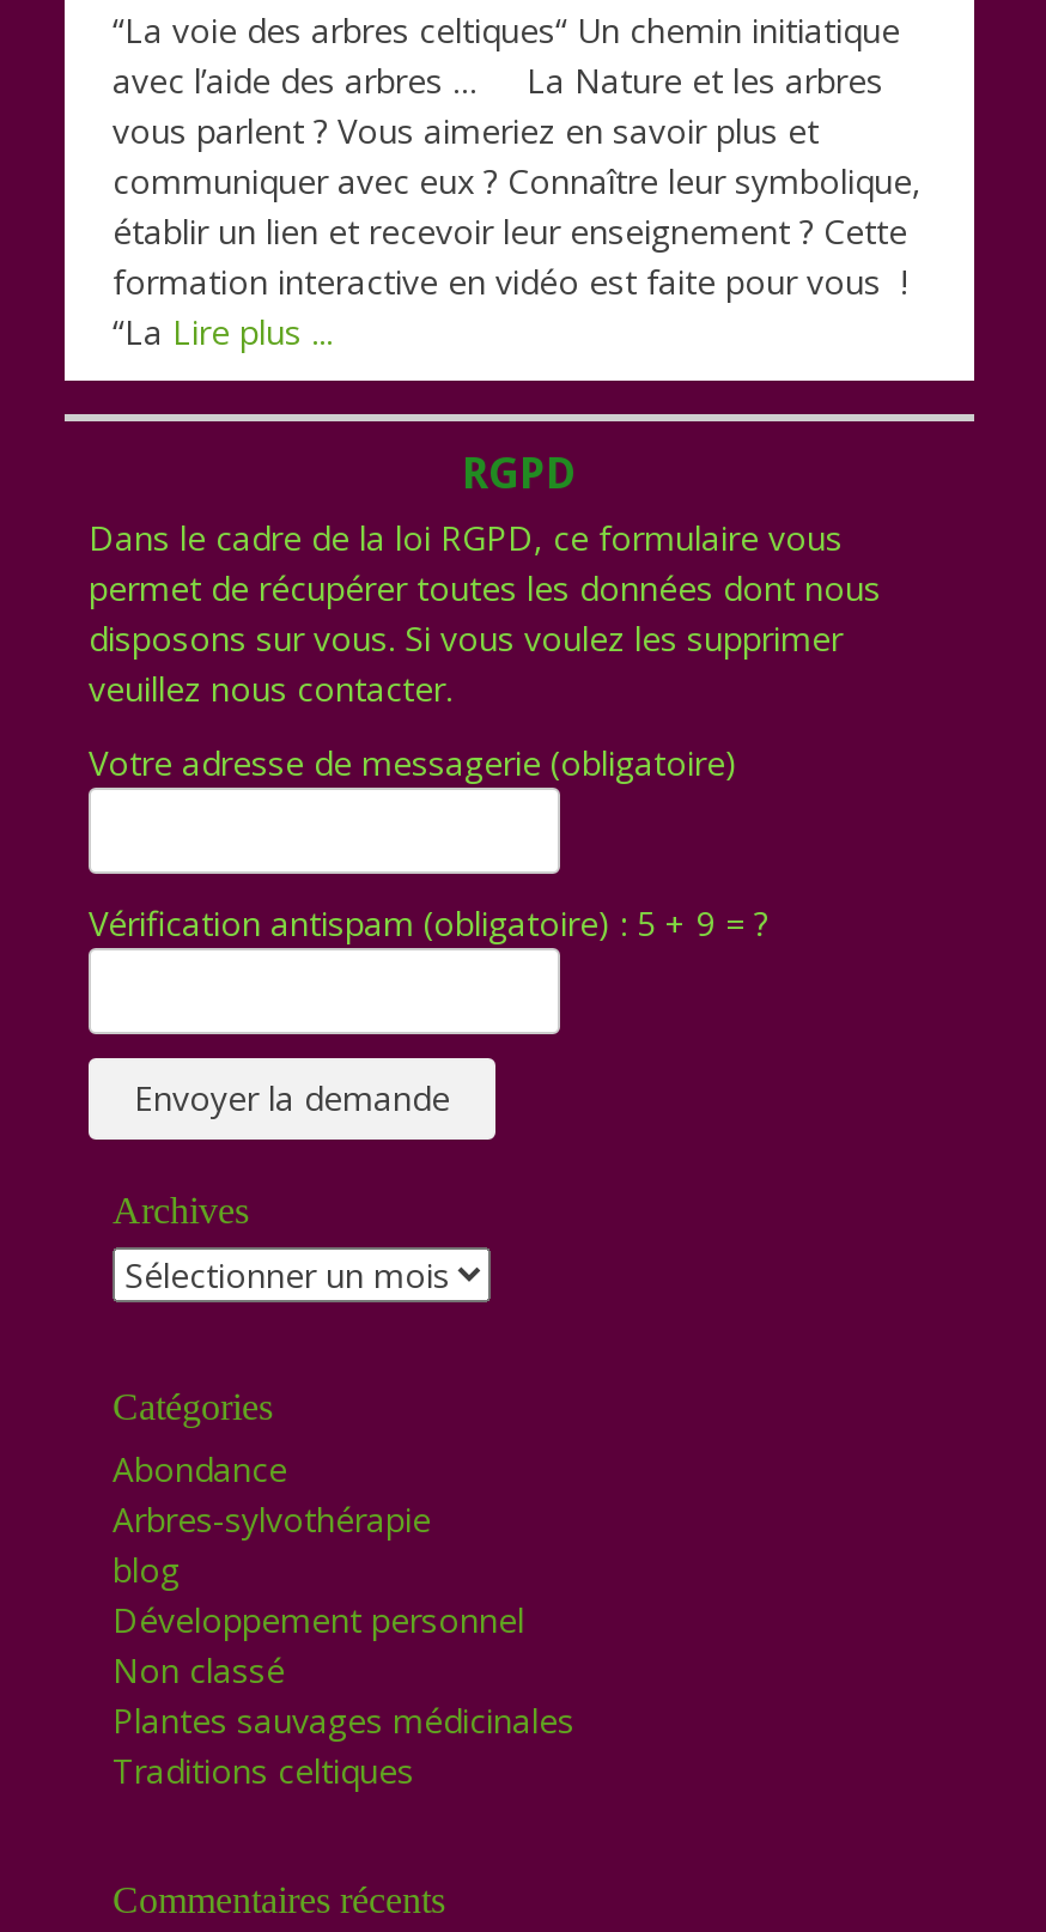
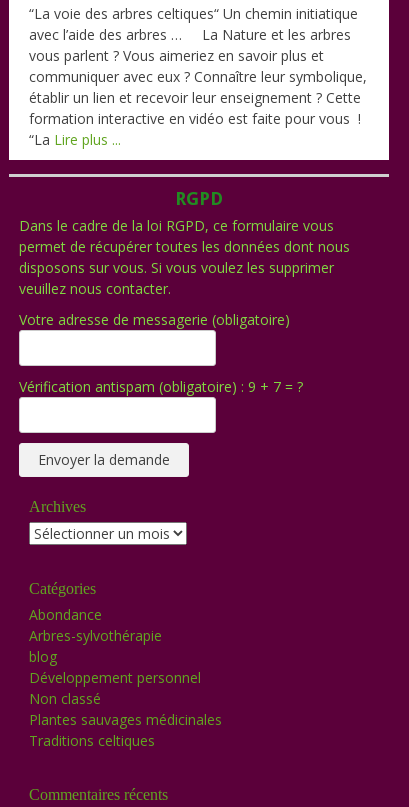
[89,902,768,947] Vérification antispam (obligatoire) : 5 + 9 = ? -> [19,377,303,396] Vérification antispam (obligatoire) : 9 + 7 = ?

